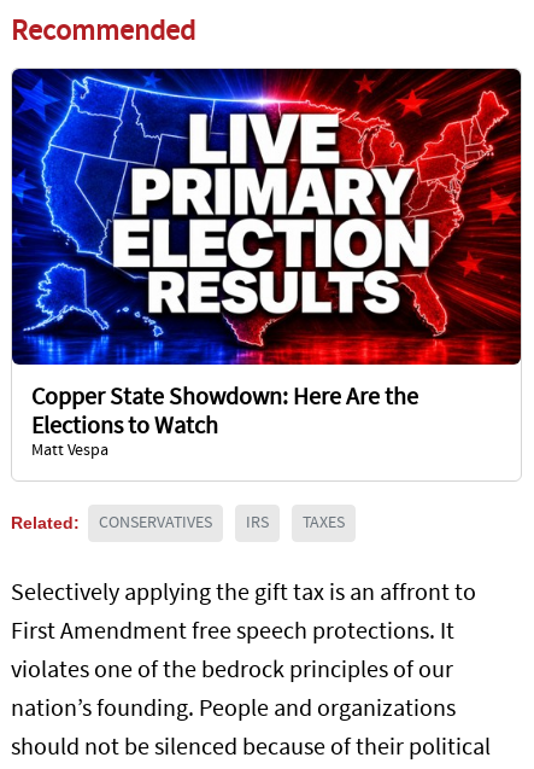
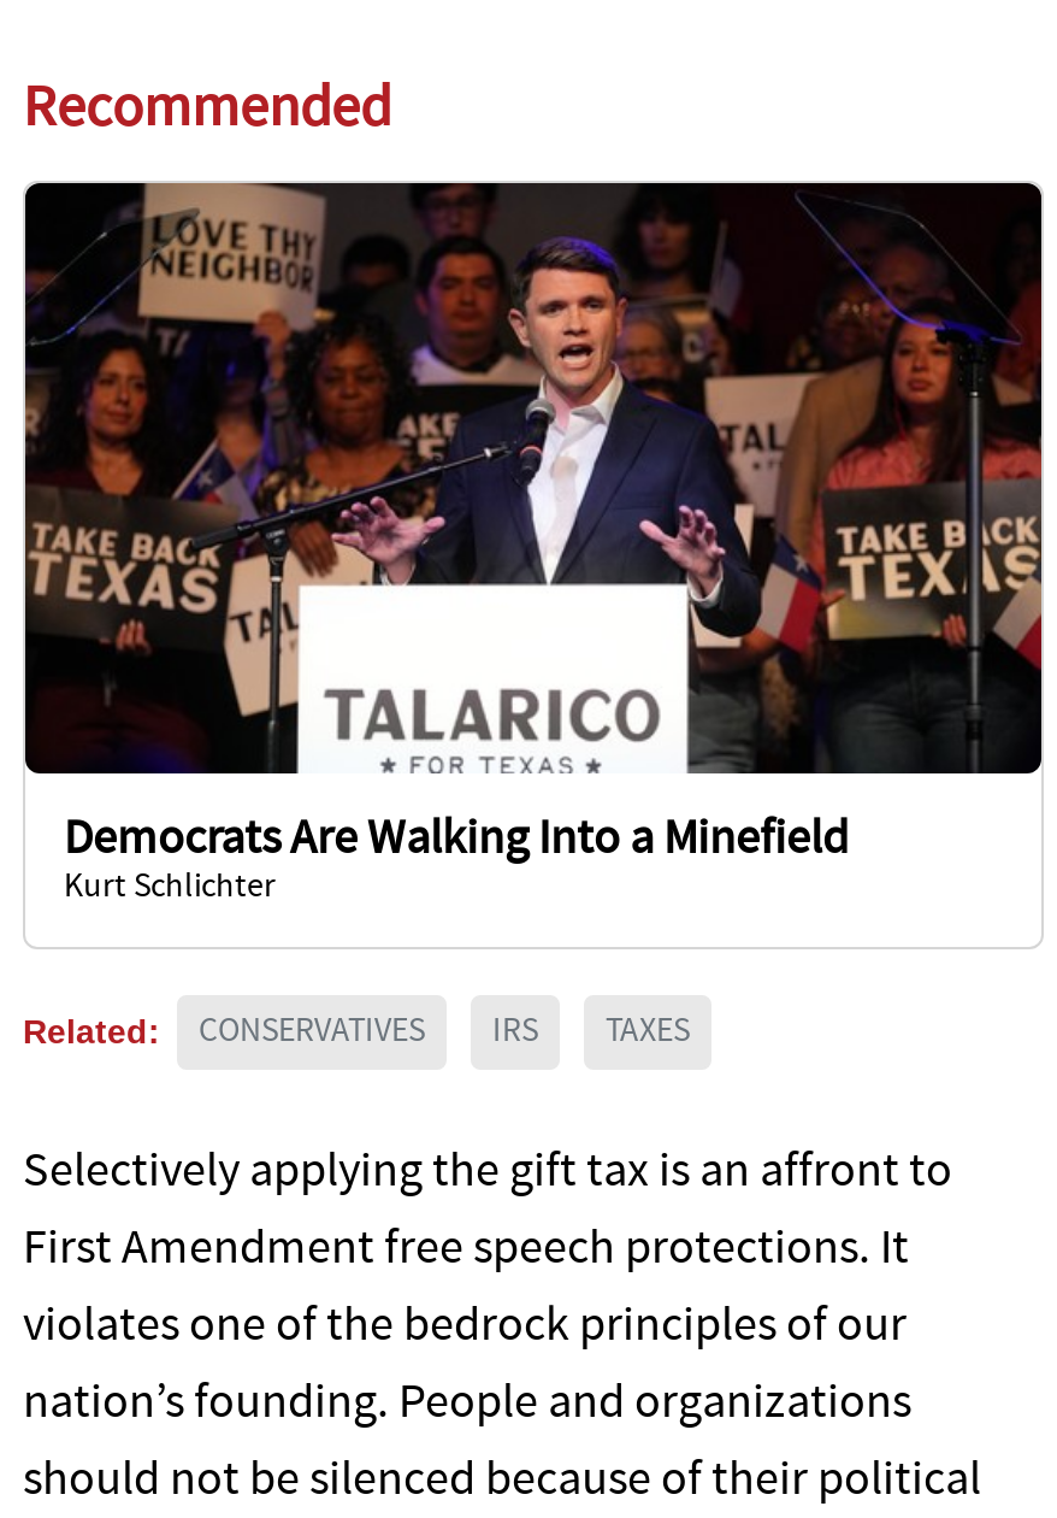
[11,68,522,459] [image] | Copper State Showdown: Here Are the | Elections to Watch | Matt Vespa -> [23,181,1044,905] [image] | Democrats Are Walking Into a Minefield | Kurt Schlichter

